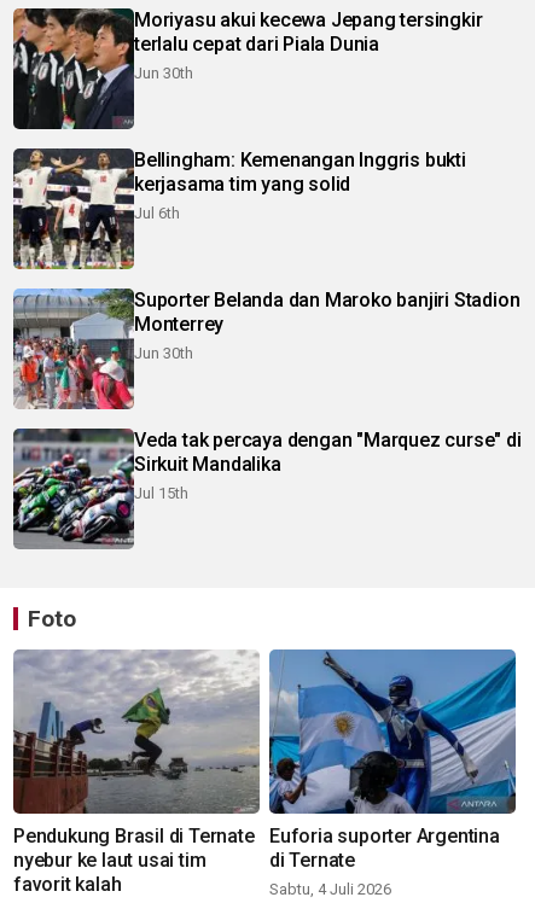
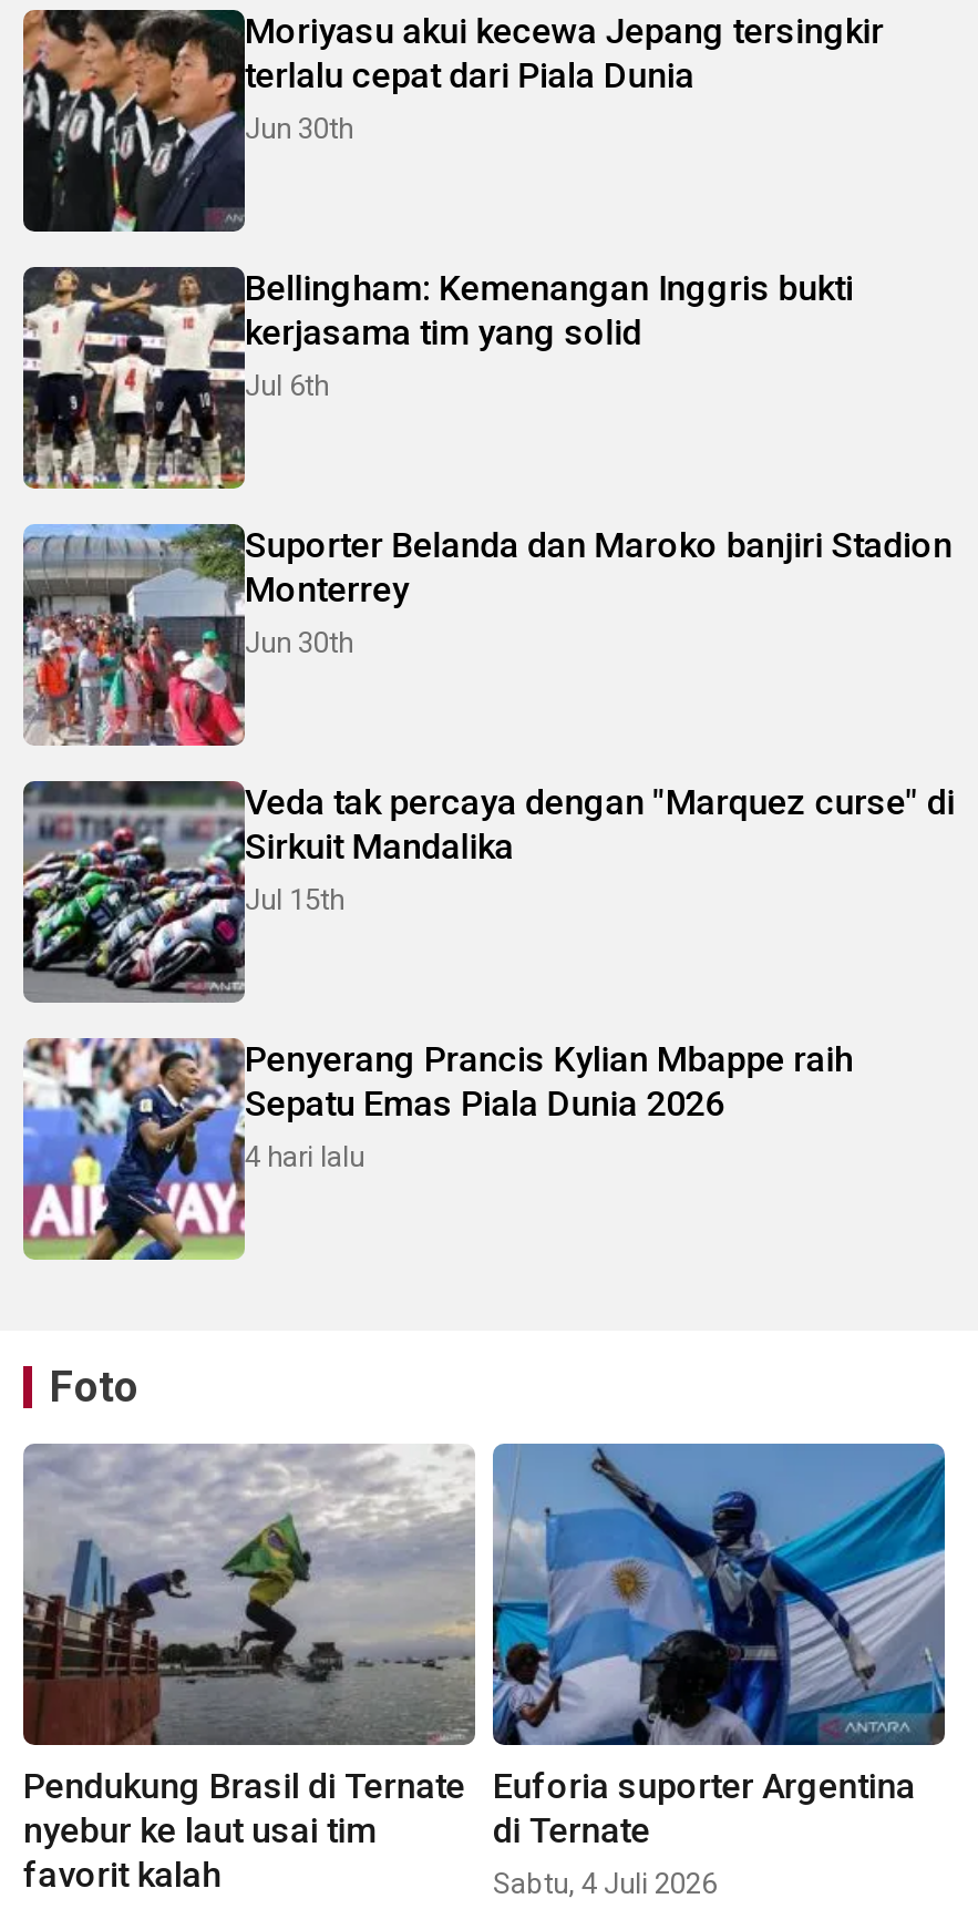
none -> [21,1038,854,1262] [image] | Penyerang Prancis Kylian Mbappe raih | Sepatu Emas Piala Dunia 2026 | 4 hari lalu

